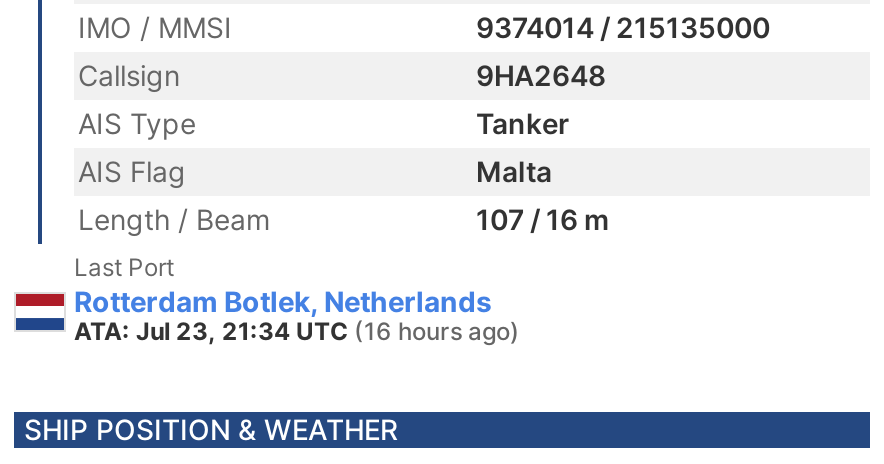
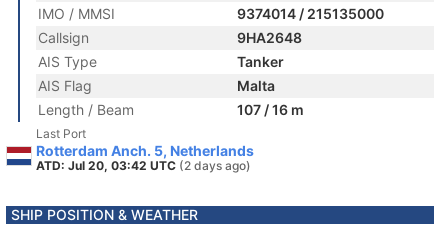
[74,284,520,346] Rotterdam Botlek, Netherlands | ATA: Jul 23, 21:34 UTC (16 hours ago) -> [36,142,254,173] Rotterdam Anch. 5, Netherlands | ATD: Jul 20, 03:42 UTC (2 days ago)

